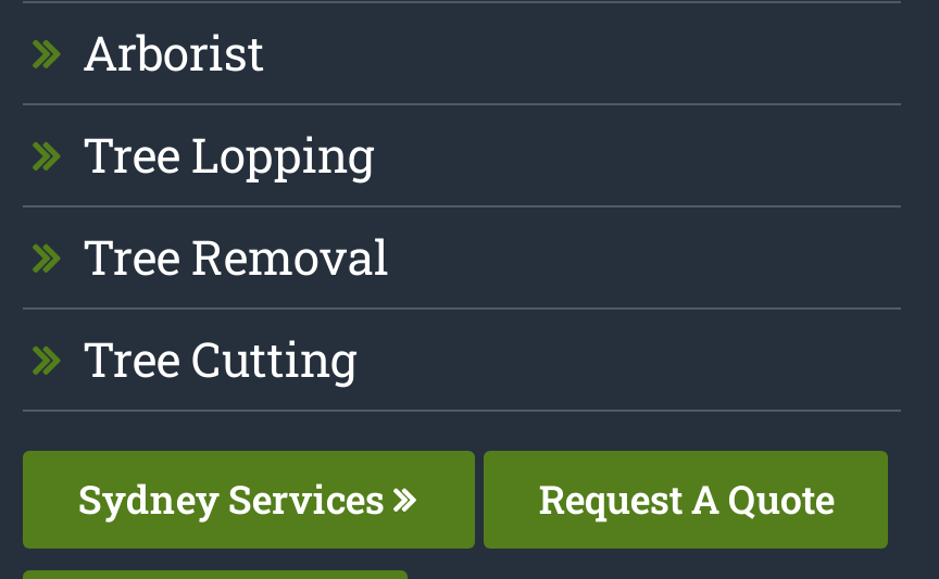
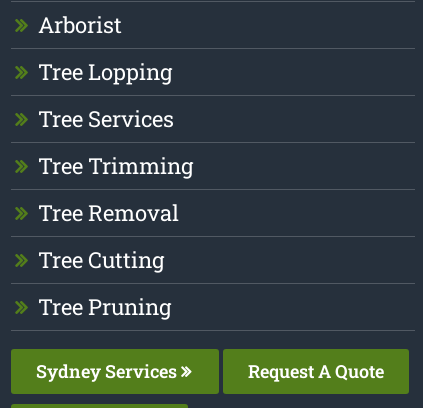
none -> [38,104,193,180] Tree Services | Tree Trimming
none -> [38,292,171,321] Tree Pruning

